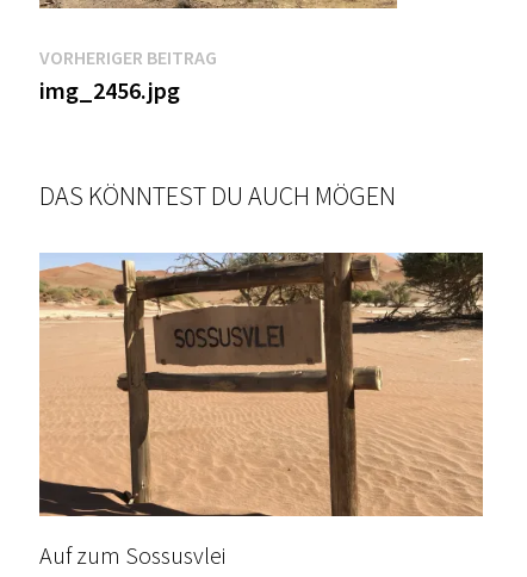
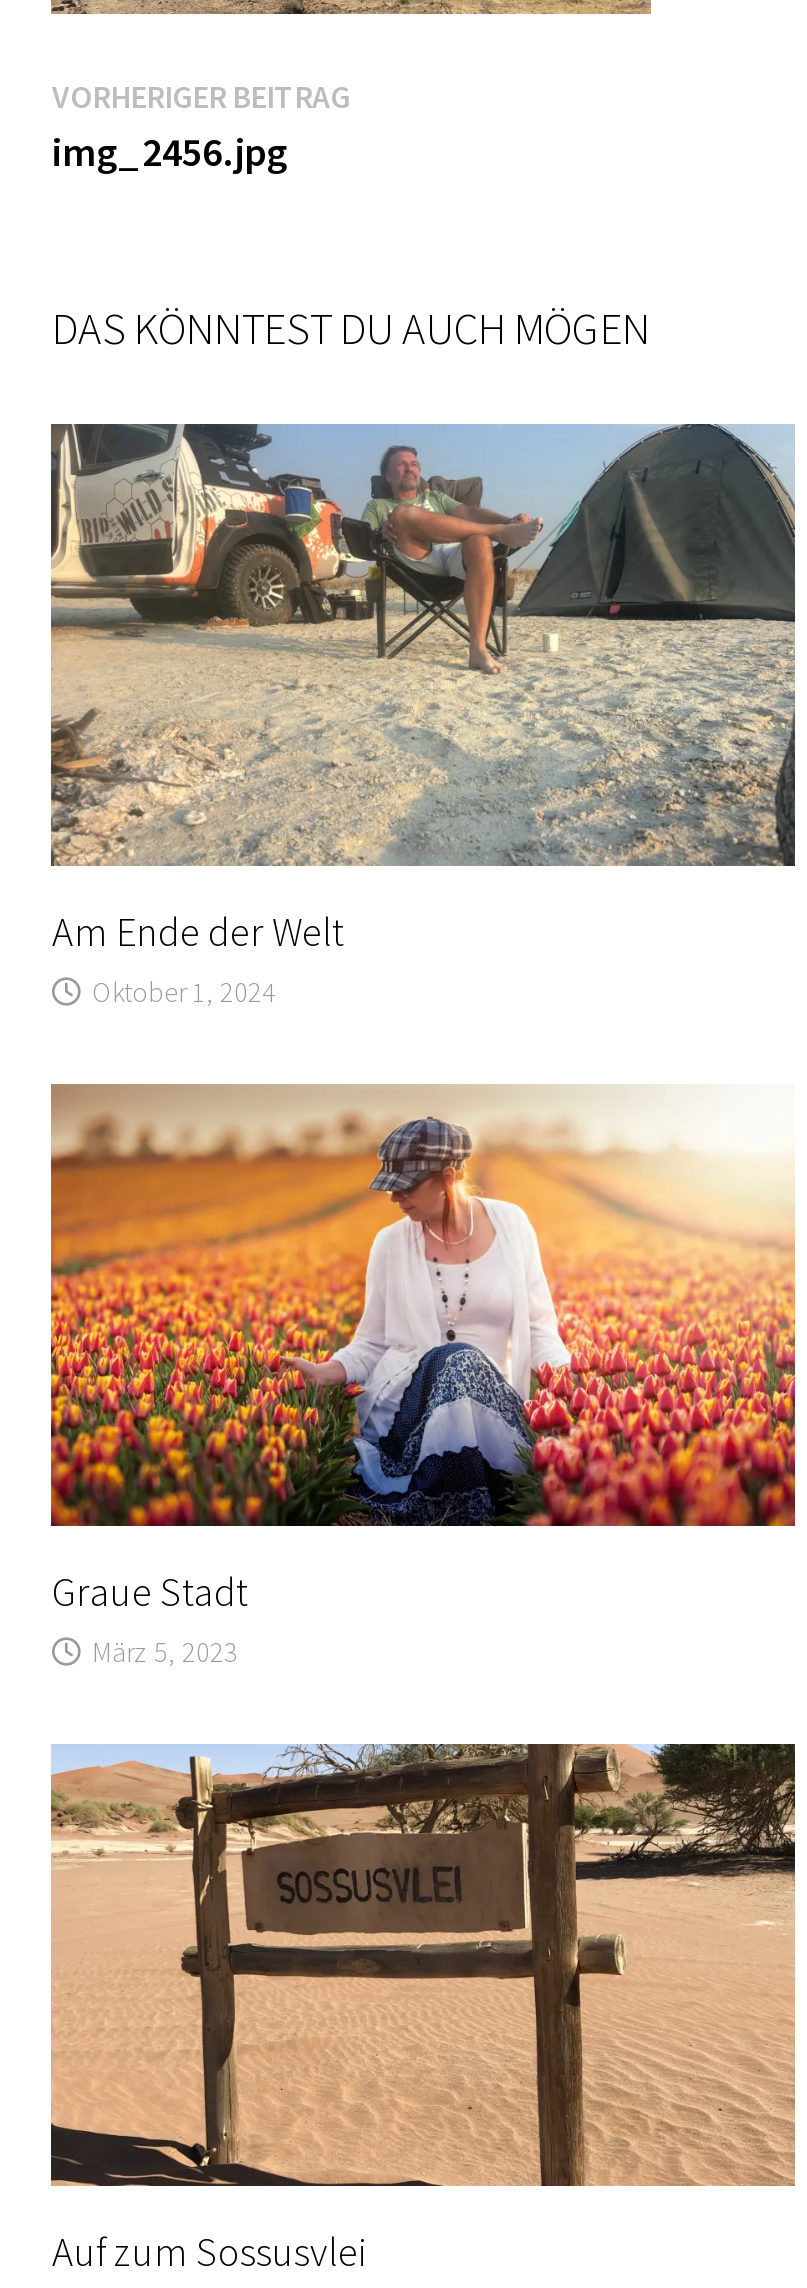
none -> [49,422,797,1011] [image] | Am Ende der Welt | Oktober 1, 2024
none -> [49,1082,797,1671] [image] | Graue Stadt | März 5, 2023

